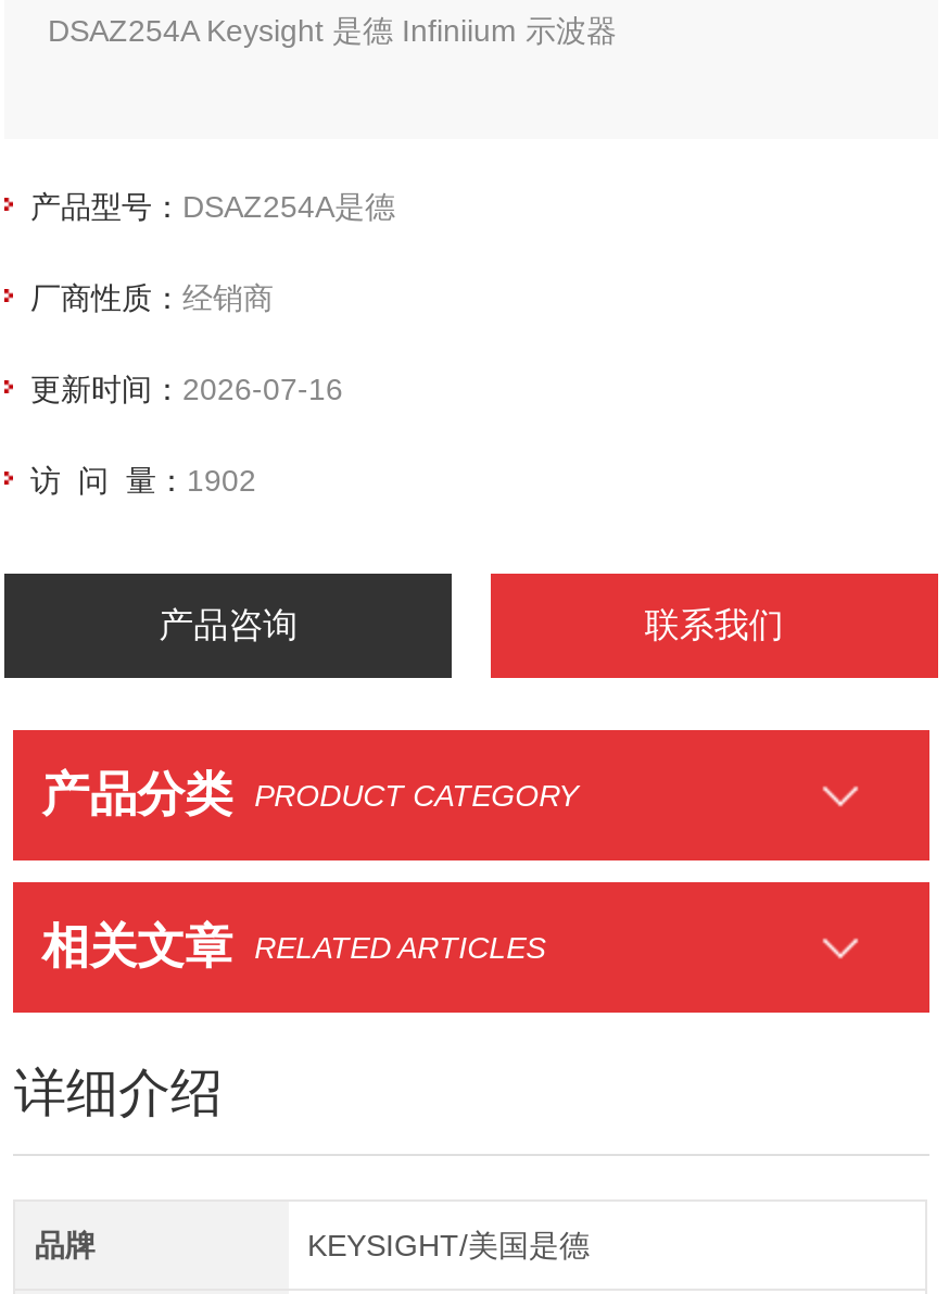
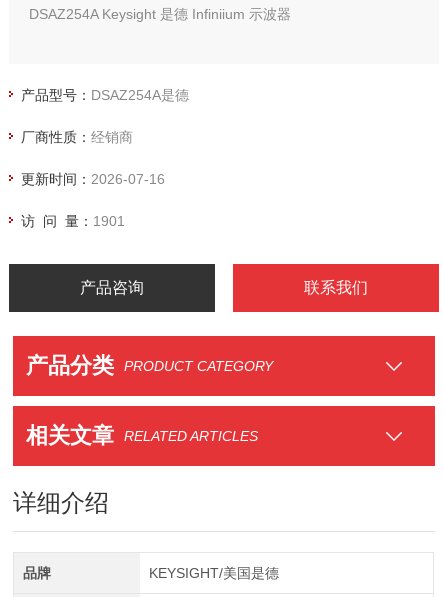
[30,463,256,498] 访 问 量：1902 -> [21,213,125,229] 访 问 量：1901

